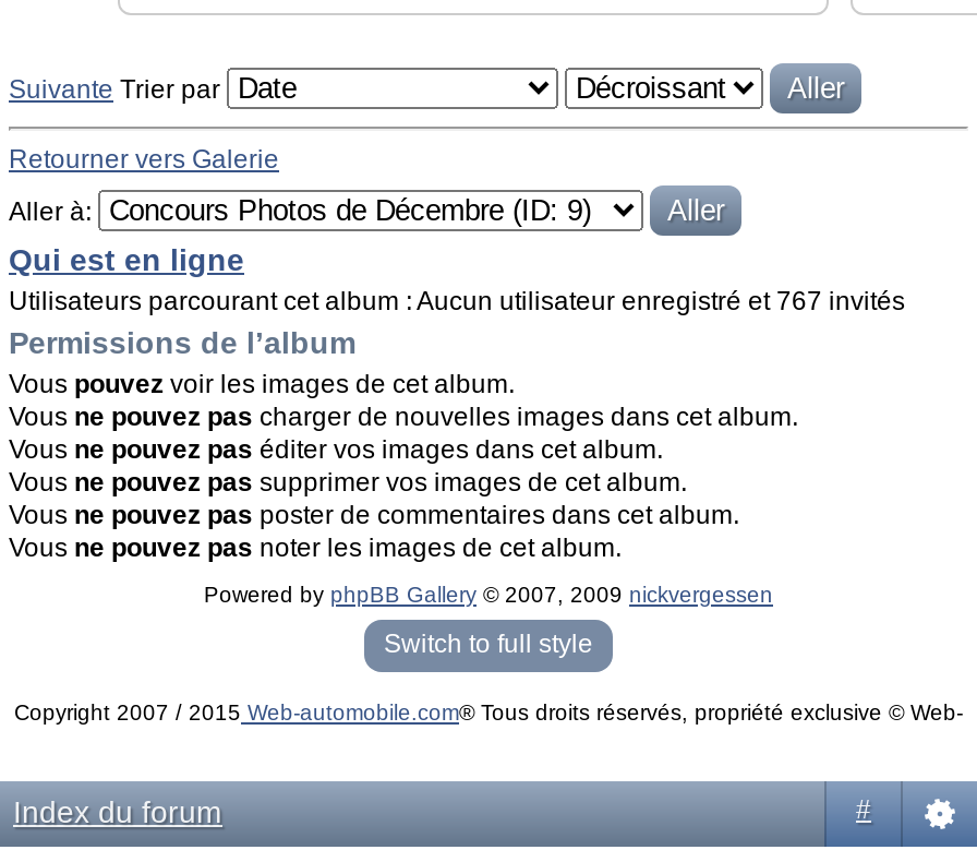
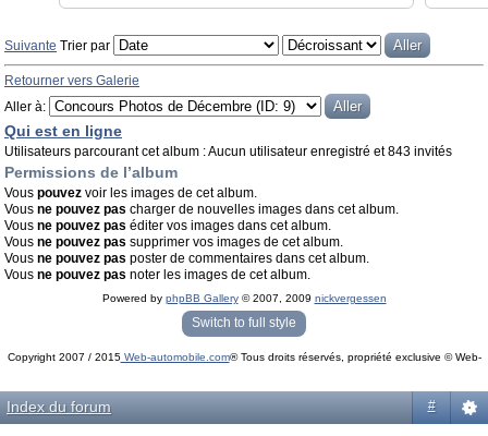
[9,286,905,316] Utilisateurs parcourant cet album : Aucun utilisateur enregistré et 767 invités -> [4,144,452,159] Utilisateurs parcourant cet album : Aucun utilisateur enregistré et 843 invités

